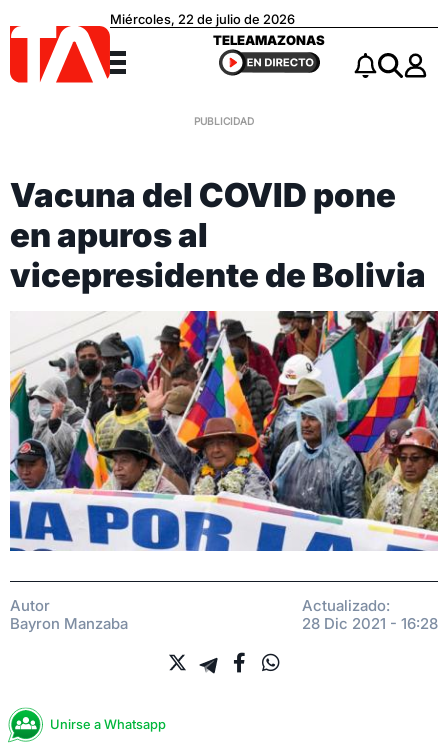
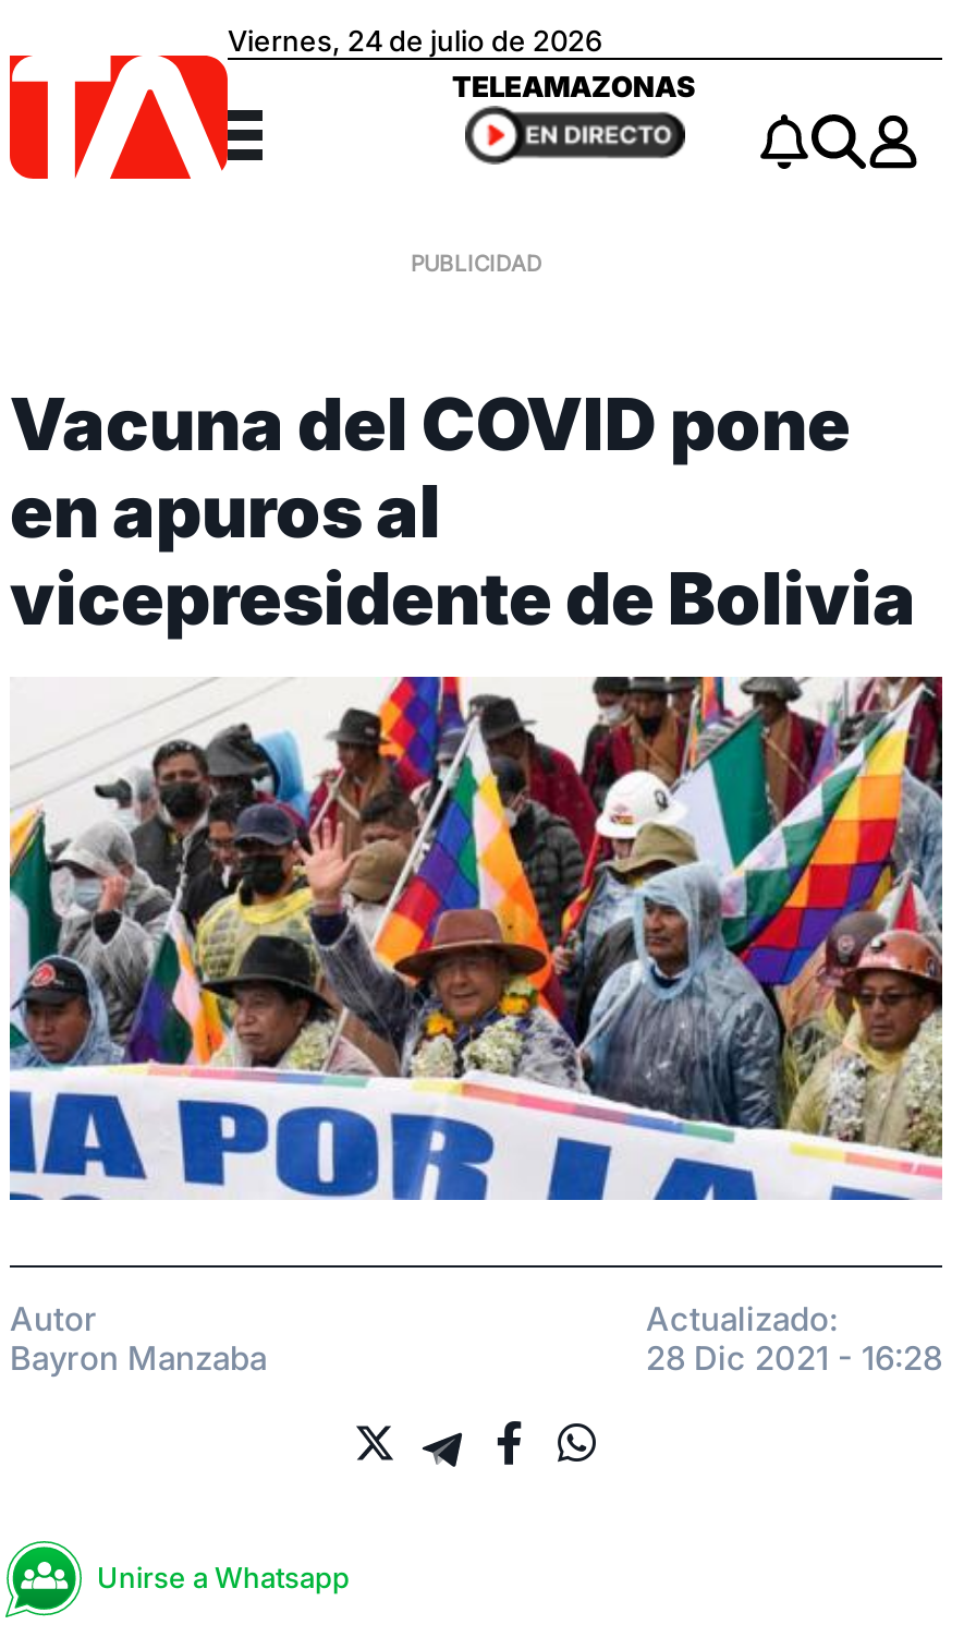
[110,11,295,27] Miércoles, 22 de julio de 2026 -> [228,24,602,59] Viernes, 24 de julio de 2026

